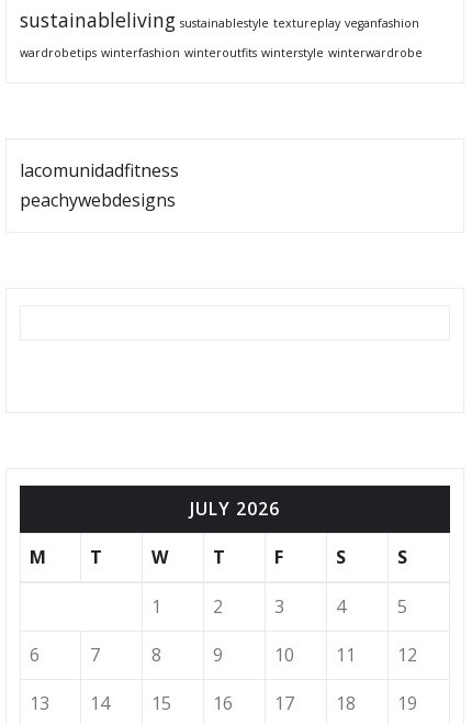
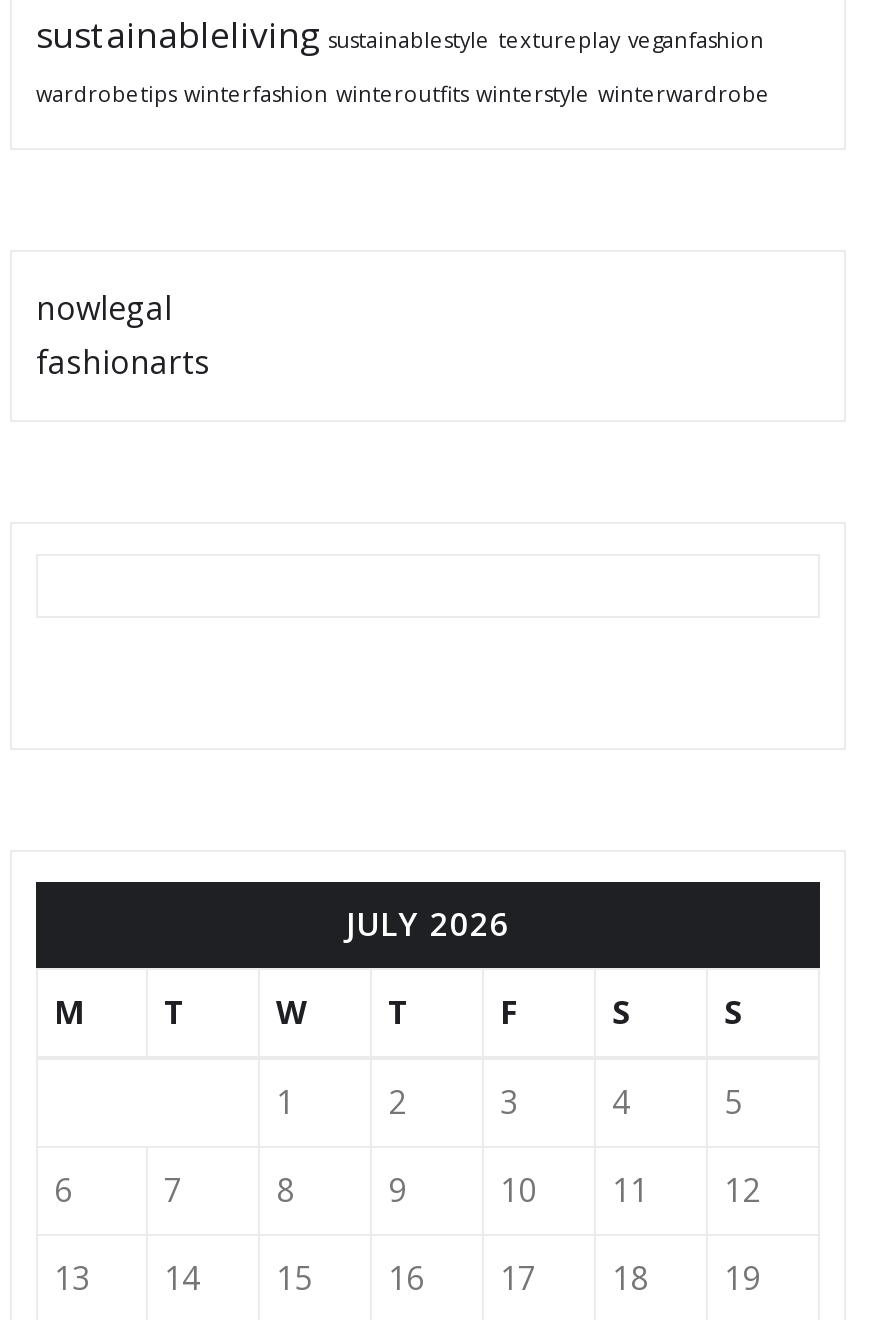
[20,158,179,212] lacomunidadfitness | peachywebdesigns -> [36,285,210,383] nowlegal | fashionarts

